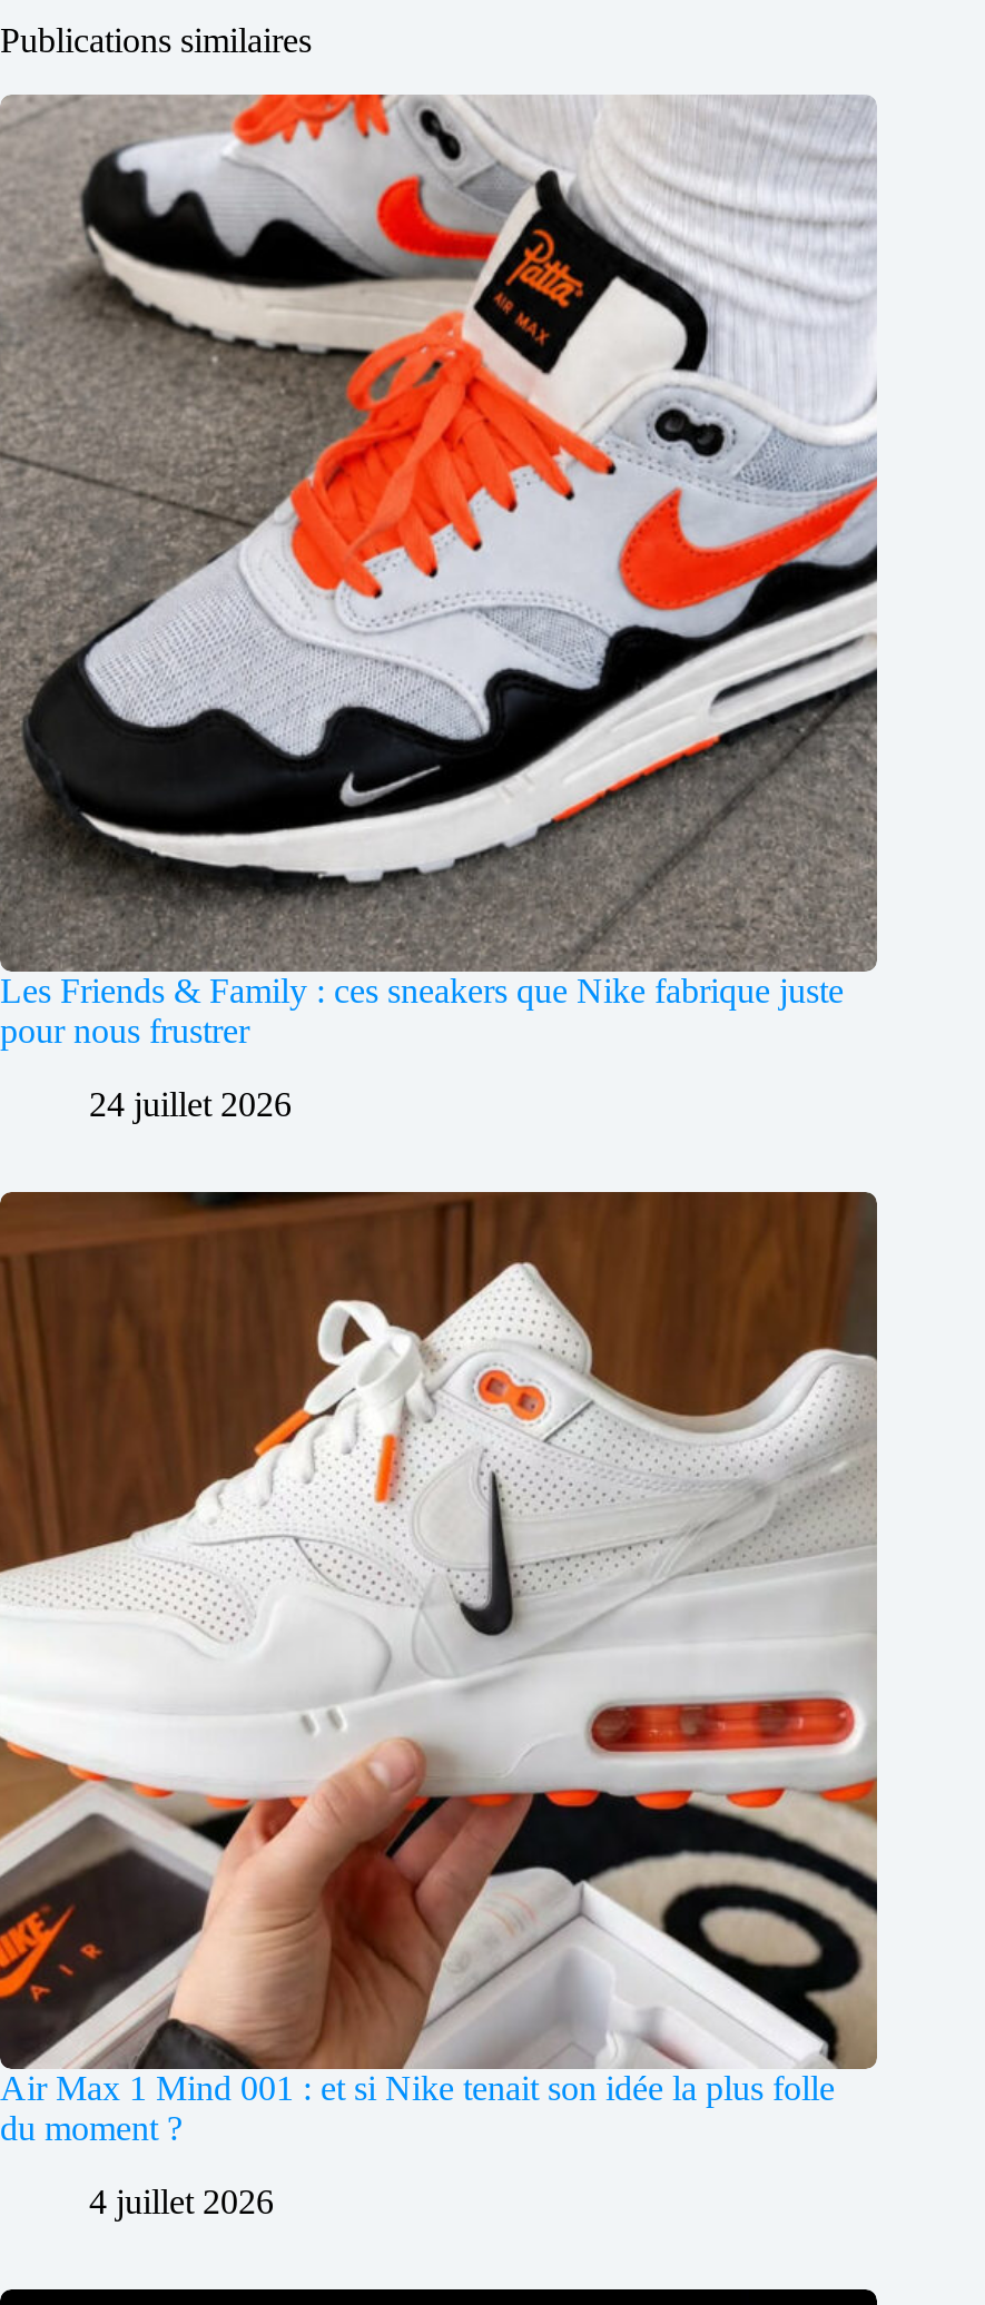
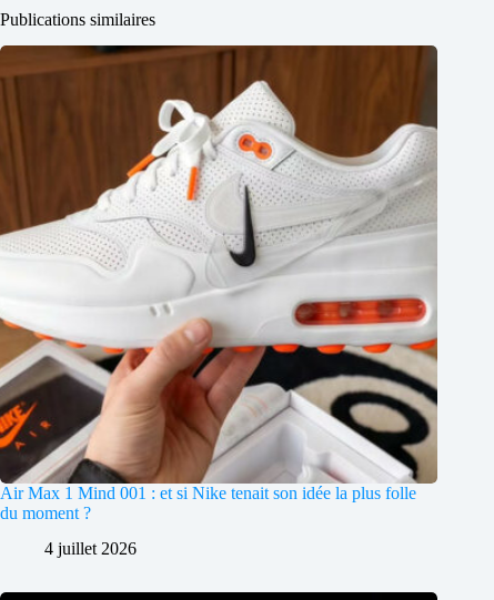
[0,91,879,1123] [image] | Les Friends & Family : ces sneakers que Nike fabrique juste | pour nous frustrer | 24 juillet 2026 -> none

